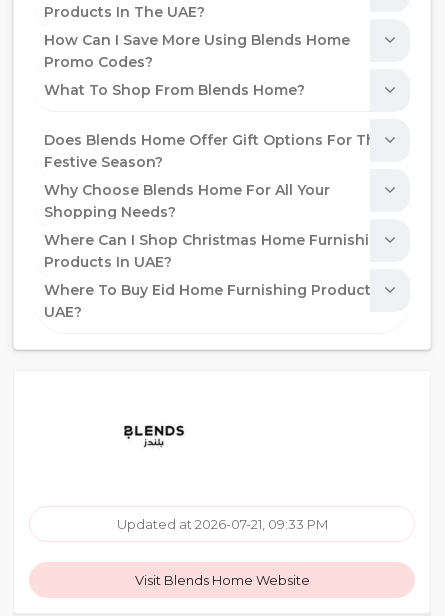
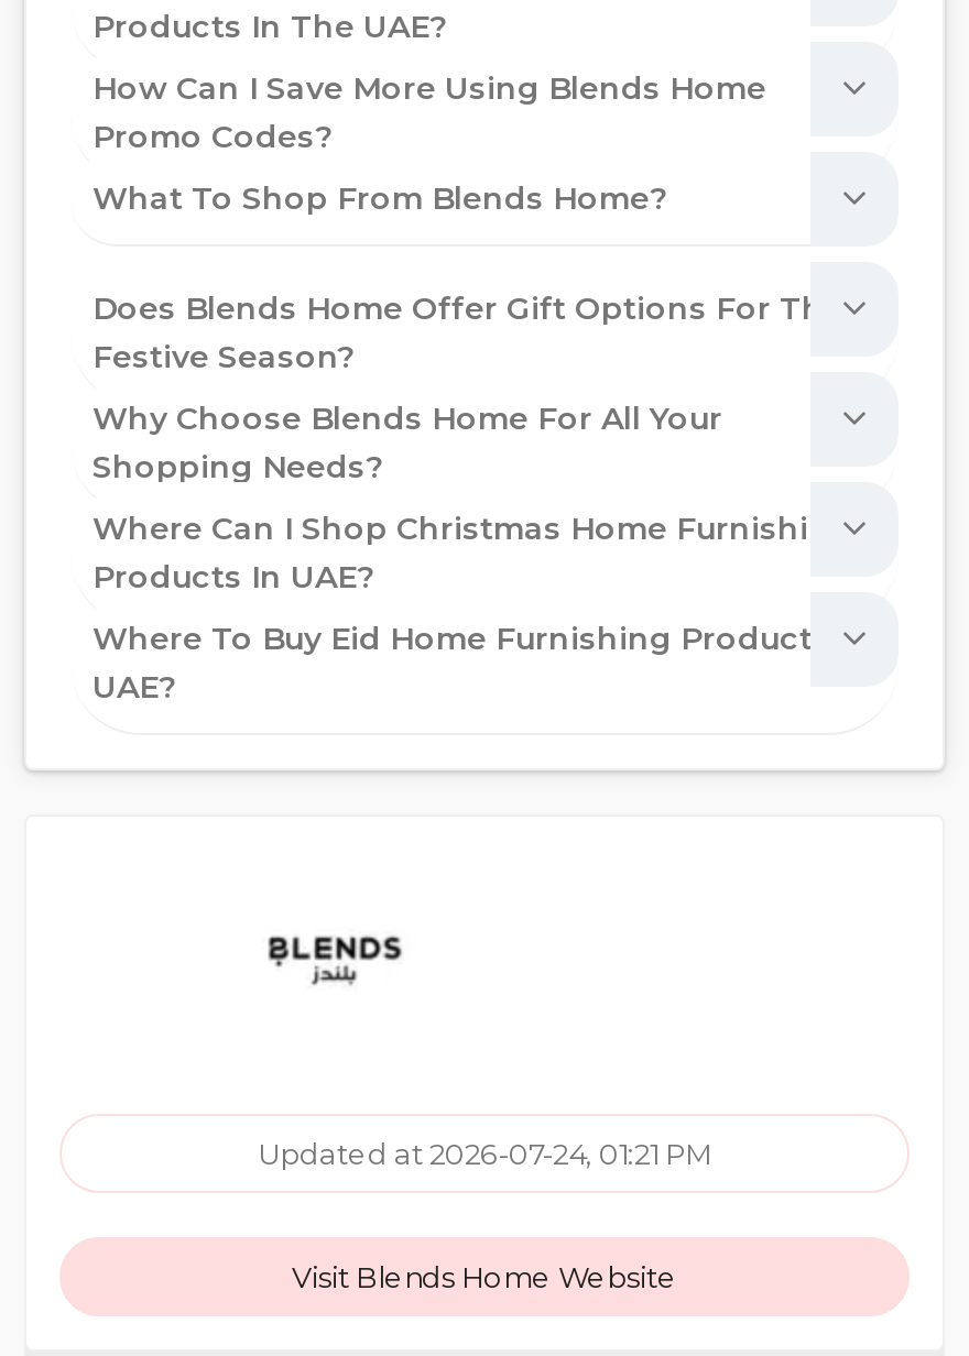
[116,516,327,532] Updated at 2026-07-21, 09:33 PM -> [258,1136,711,1171] Updated at 2026-07-24, 01:21 PM

